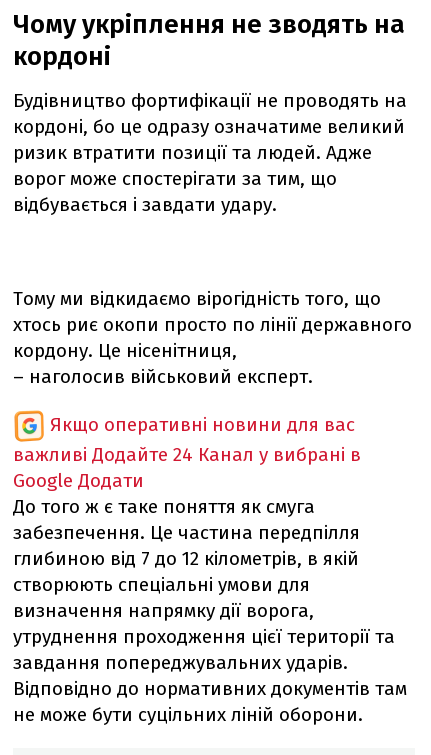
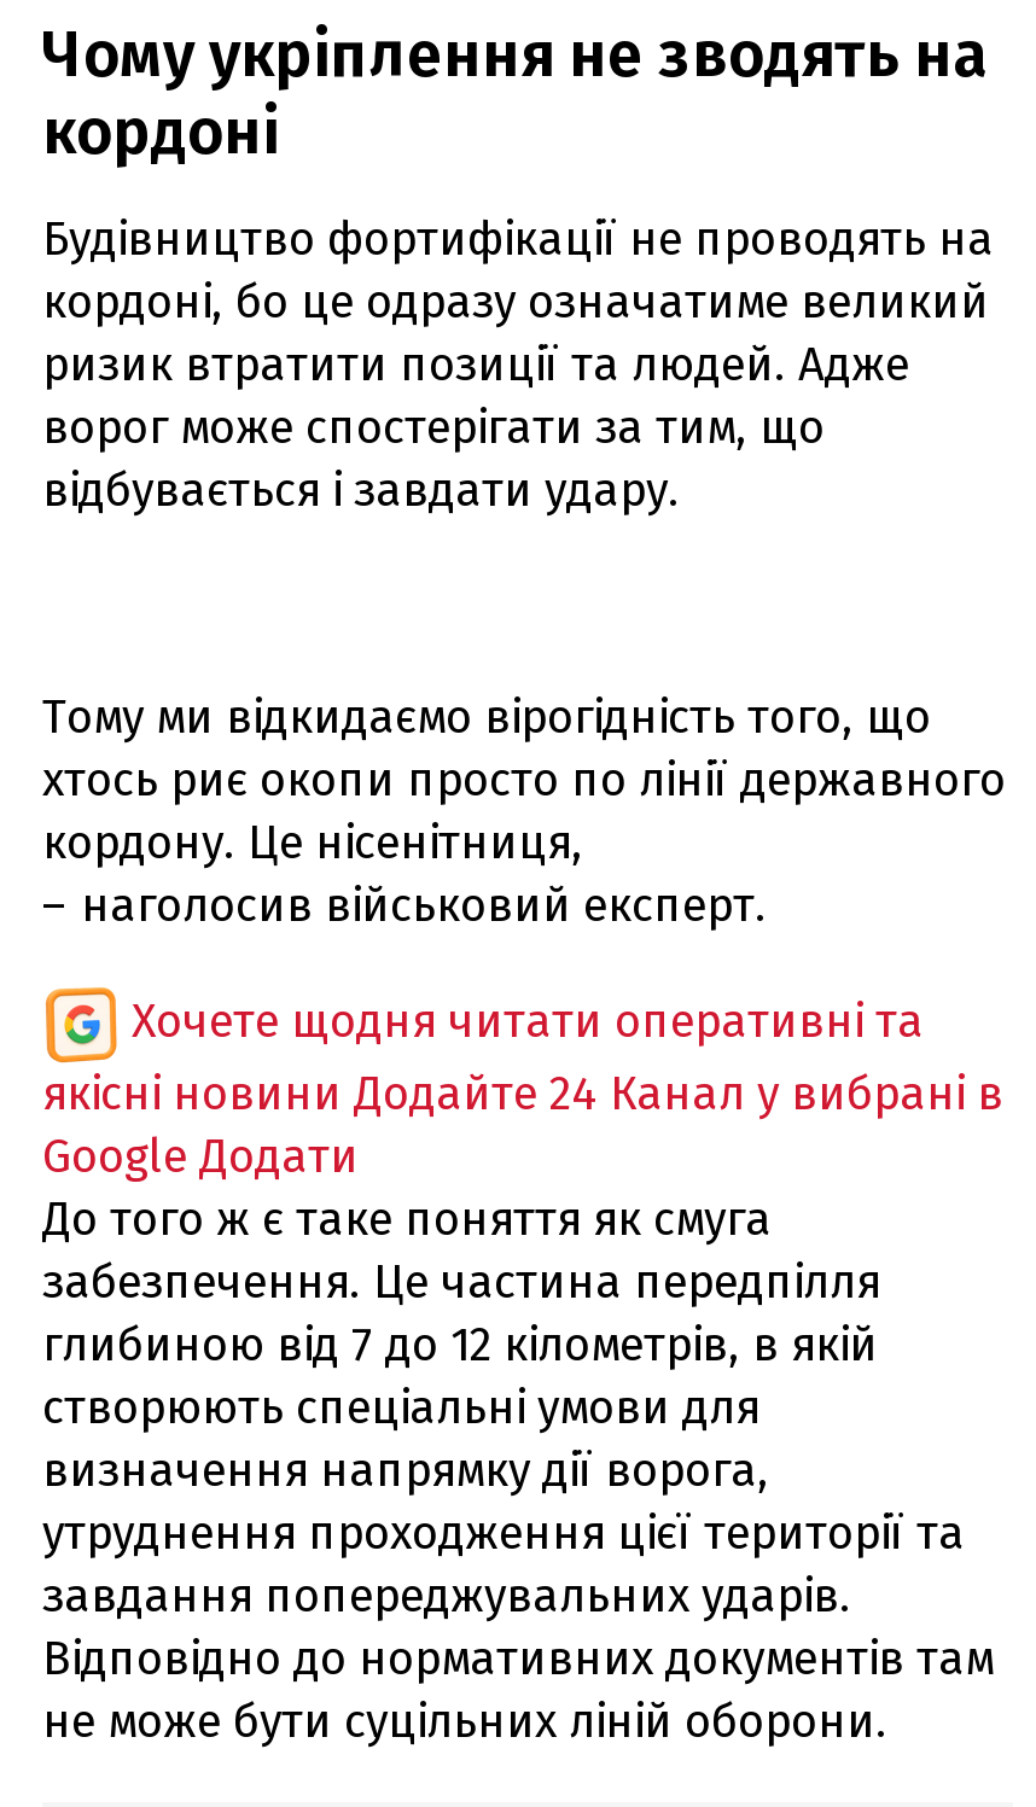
[13,413,361,466] Якщо оперативні новини для вас | важливі Додайте 24 Канал у вибрані в -> [42,992,1003,1120] Хочете щодня читати оперативні та | якісні новини Додайте 24 Канал у вибрані в

